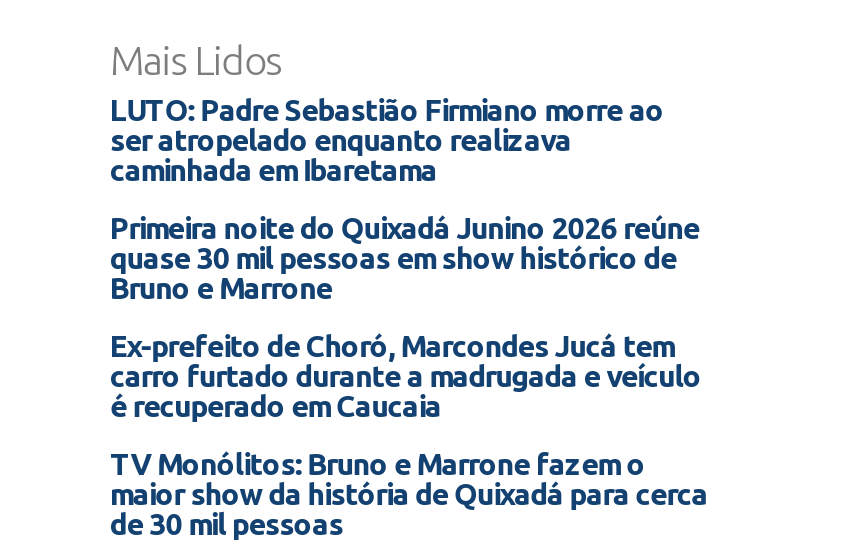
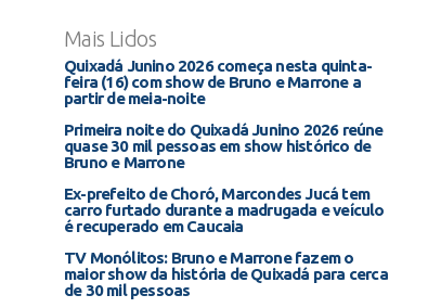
[110,93,664,187] LUTO: Padre Sebastião Firmiano morre ao | ser atropelado enquanto realizava | caminhada em Ibaretama -> [64,56,372,107] Quixadá Junino 2026 começa nesta quinta- | feira (16) com show de Bruno e Marrone a | partir de meia-noite

